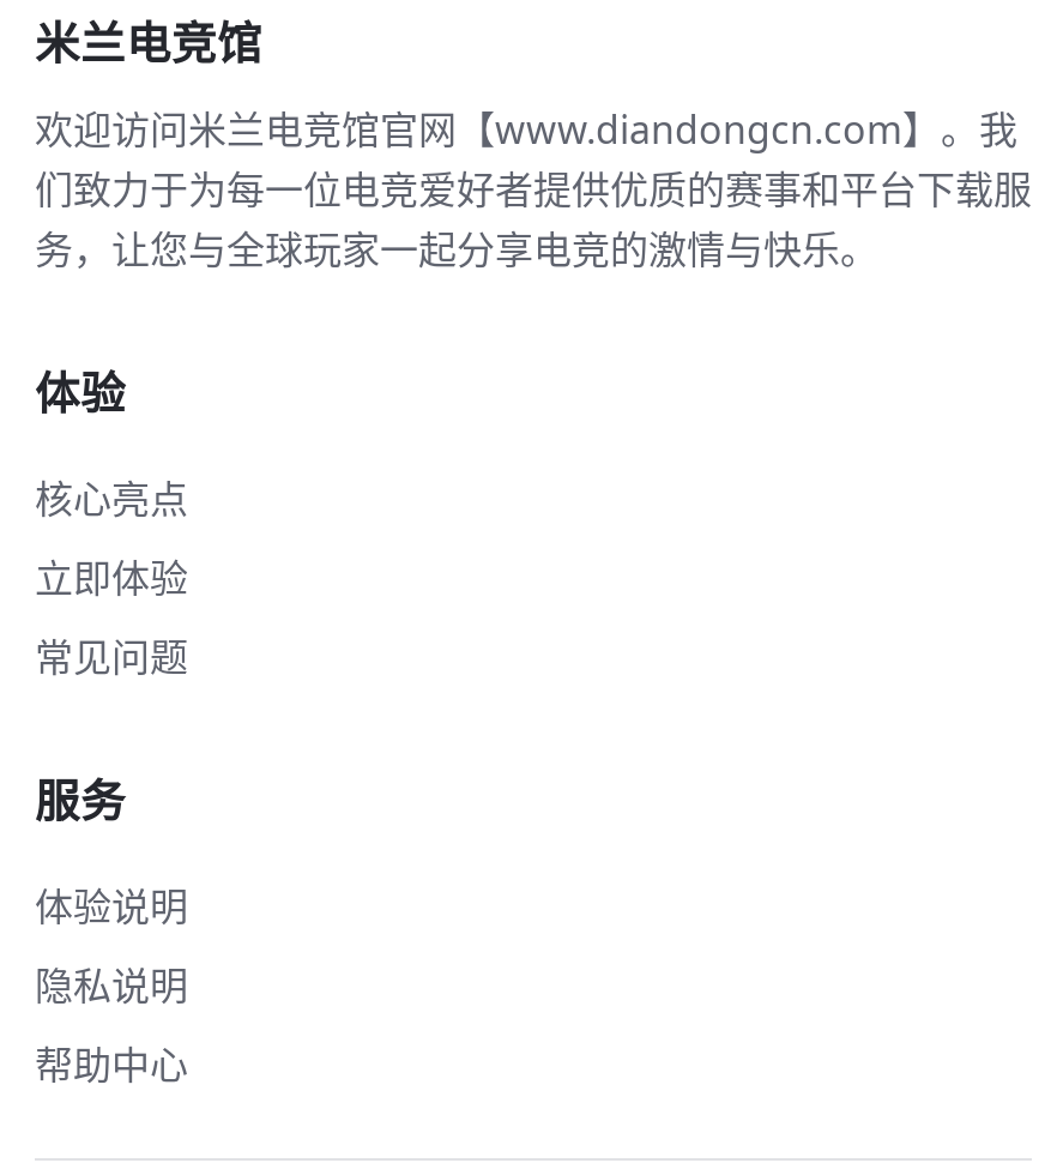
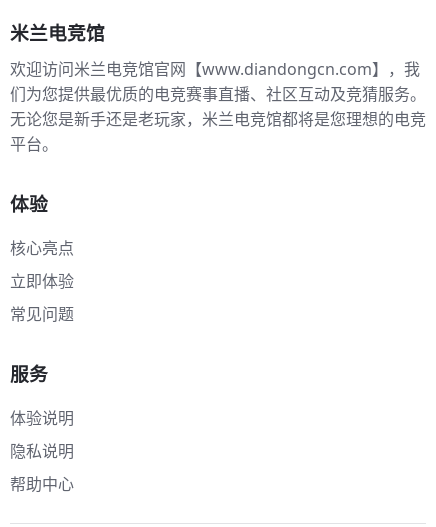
[35,104,1032,276] 欢迎访问米兰电竞馆官网【www.diandongcn.com】。我 | 们致力于为每一位电竞爱好者提供优质的赛事和平台下载服 | 务，让您与全球玩家一起分享电竞的激情与快乐。 -> [10,58,426,155] 欢迎访问米兰电竞馆官网【www.diandongcn.com】，我 | 们为您提供最优质的电竞赛事直播、社区互动及竞猜服务。 | 无论您是新手还是老玩家，米兰电竞馆都将是您理想的电竞 | 平台。

